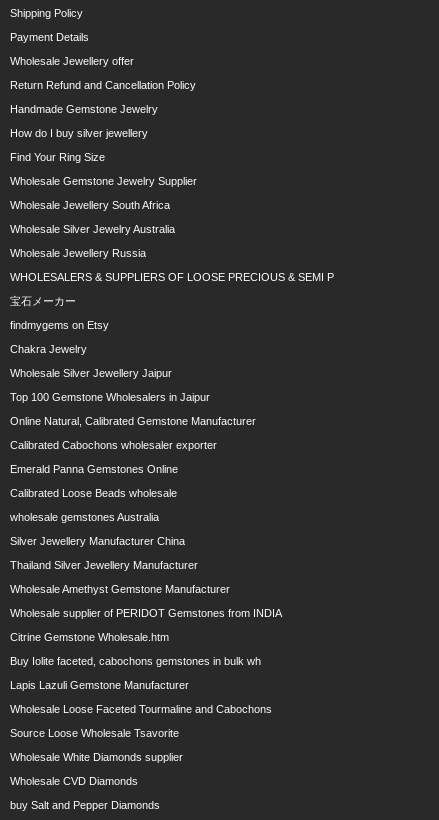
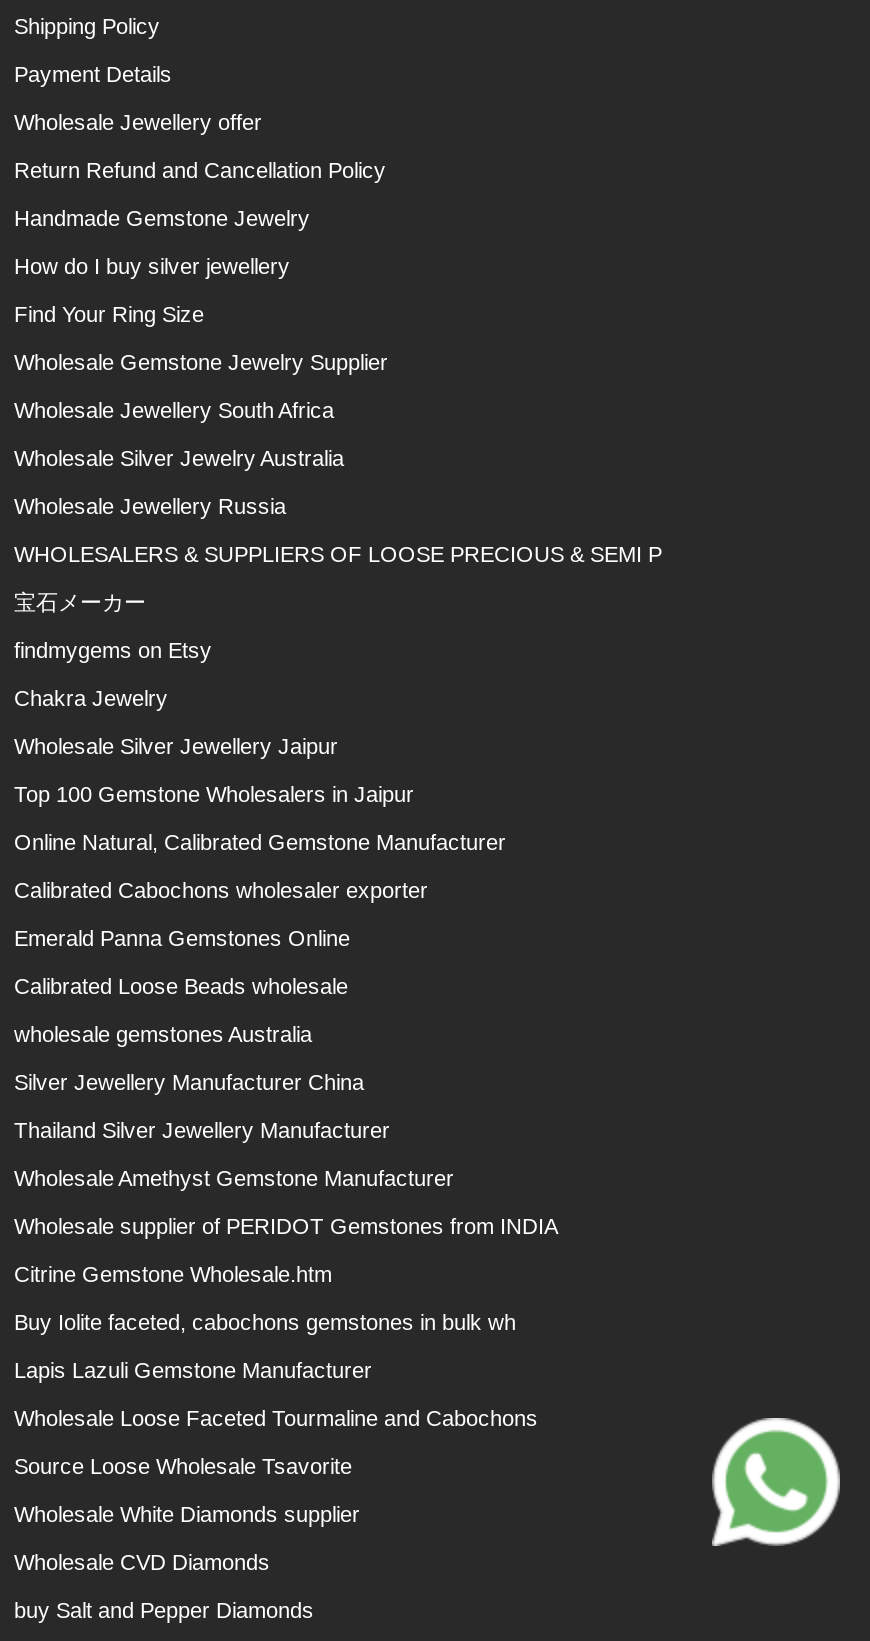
none -> [710,1415,842,1549] [image]

